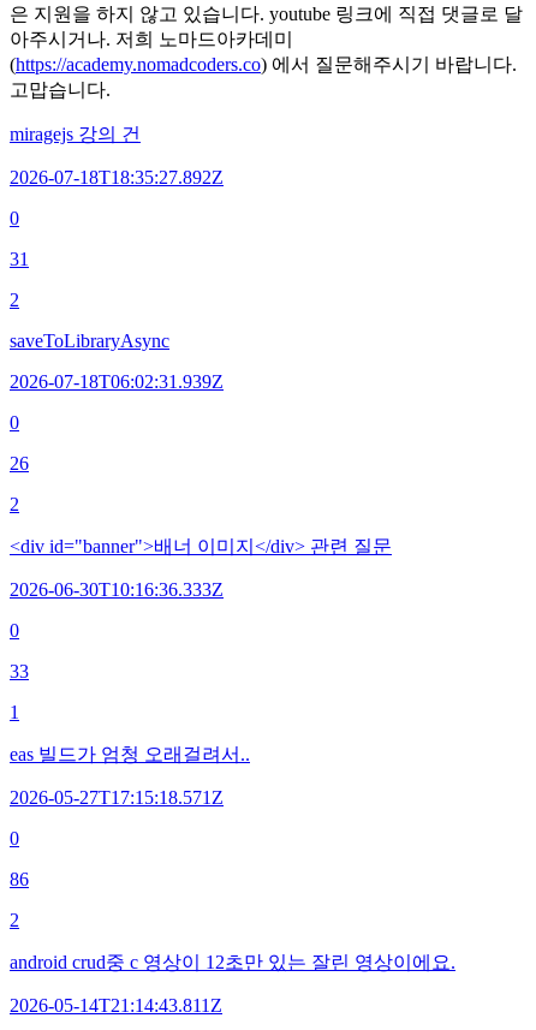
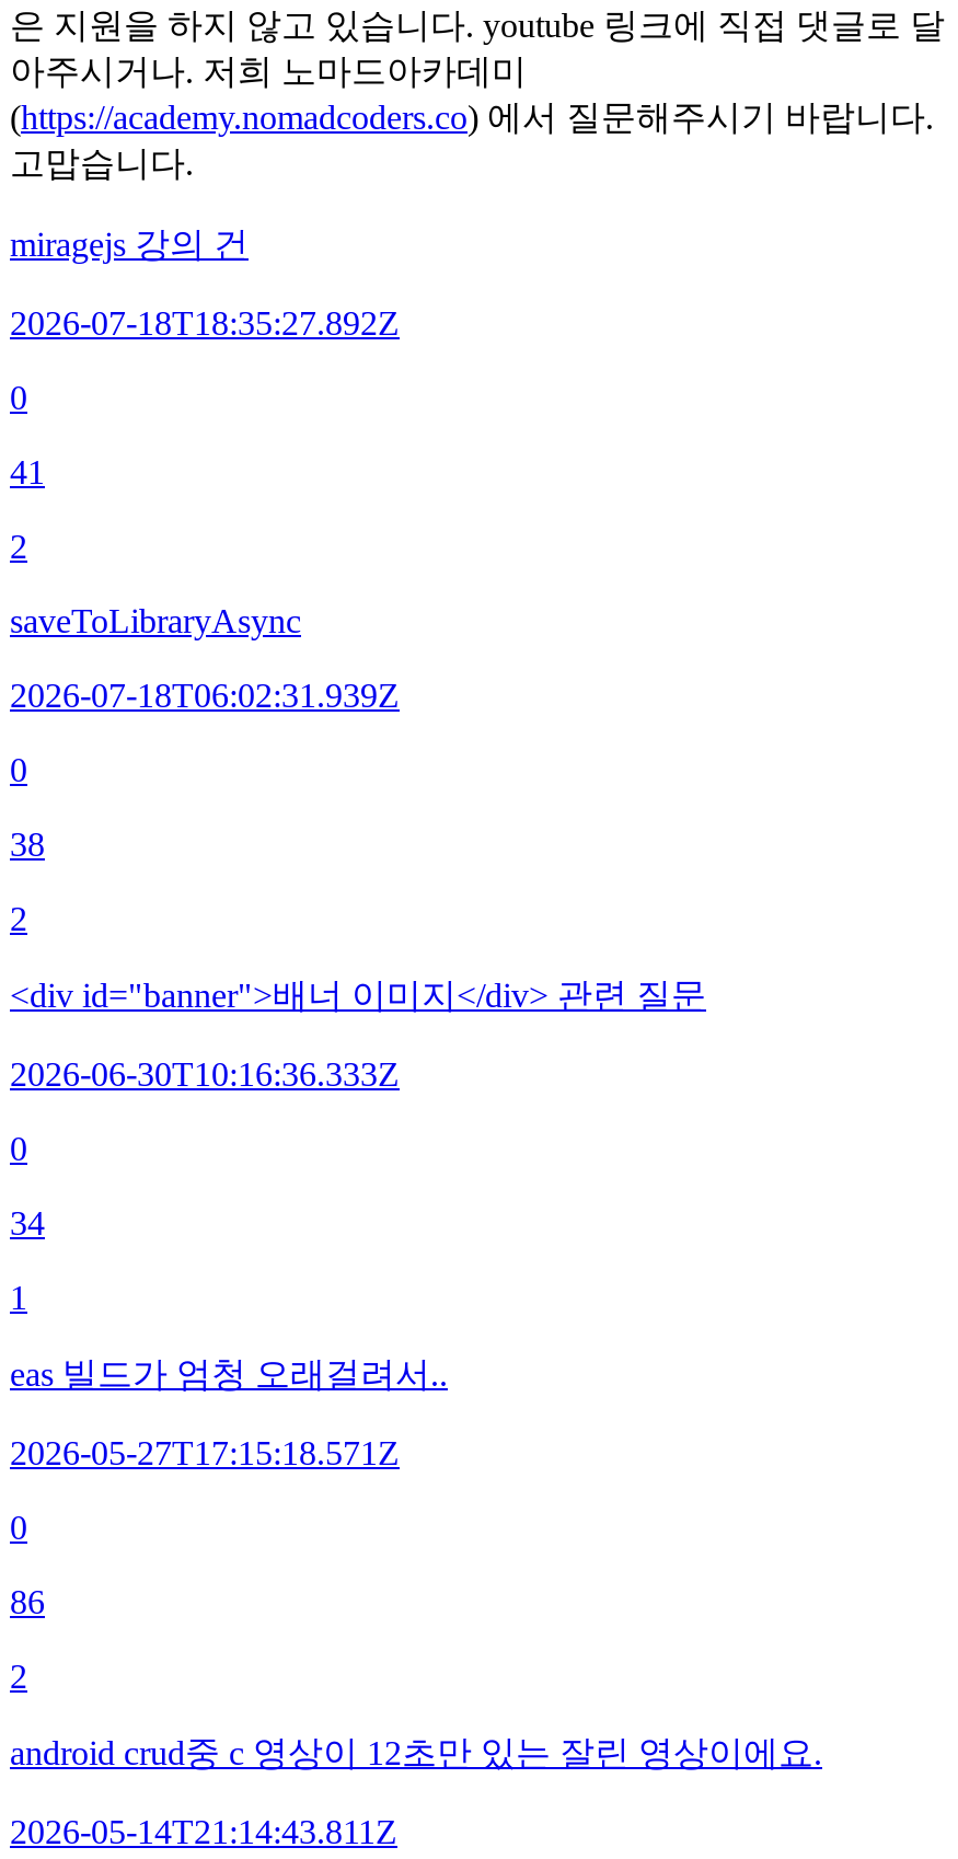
[10,249,29,269] 31 -> [10,453,45,490] 41
[10,453,29,473] 26 -> [10,825,45,862] 38
[10,661,29,681] 33 -> [10,1204,45,1241] 34

